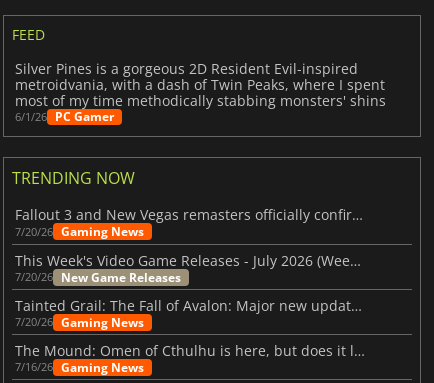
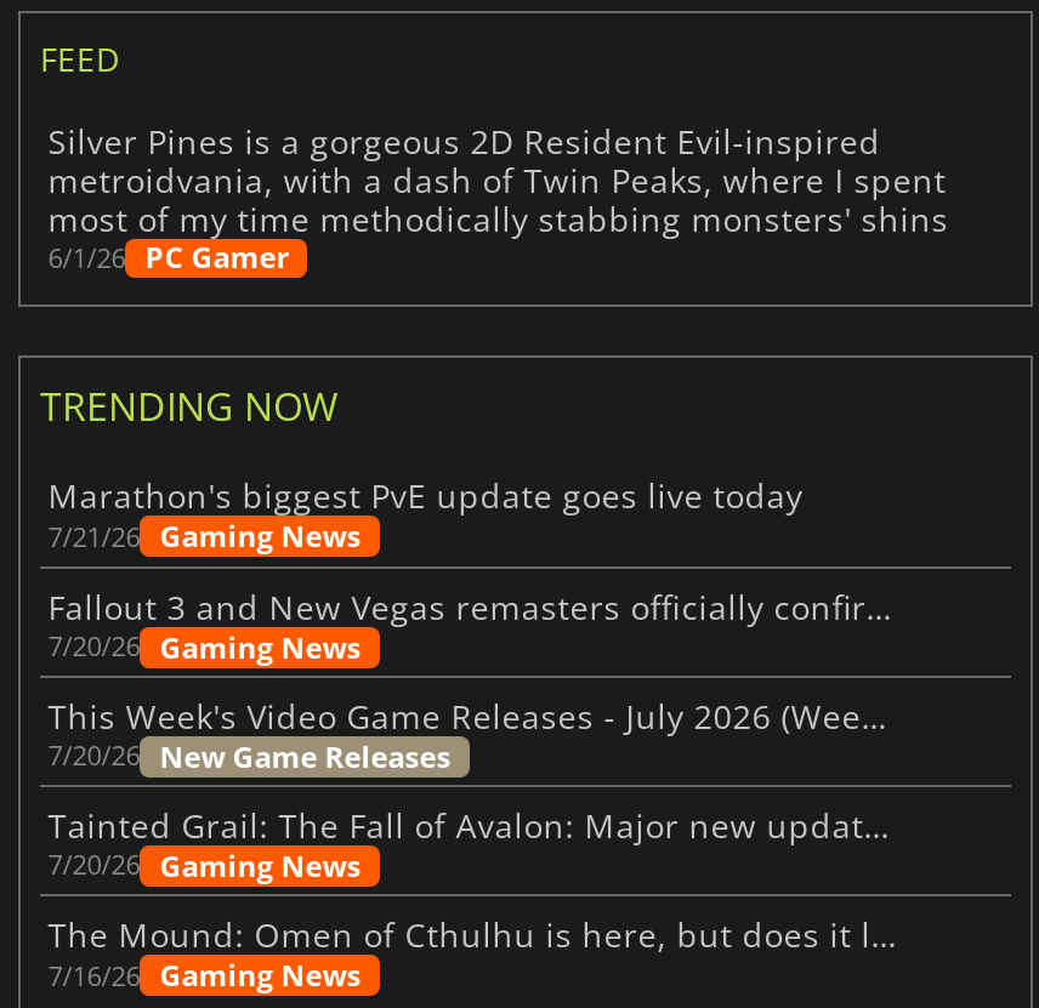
none -> [48,473,803,558] Marathon's biggest PvE update goes live today | 7/21/26 Gaming News

